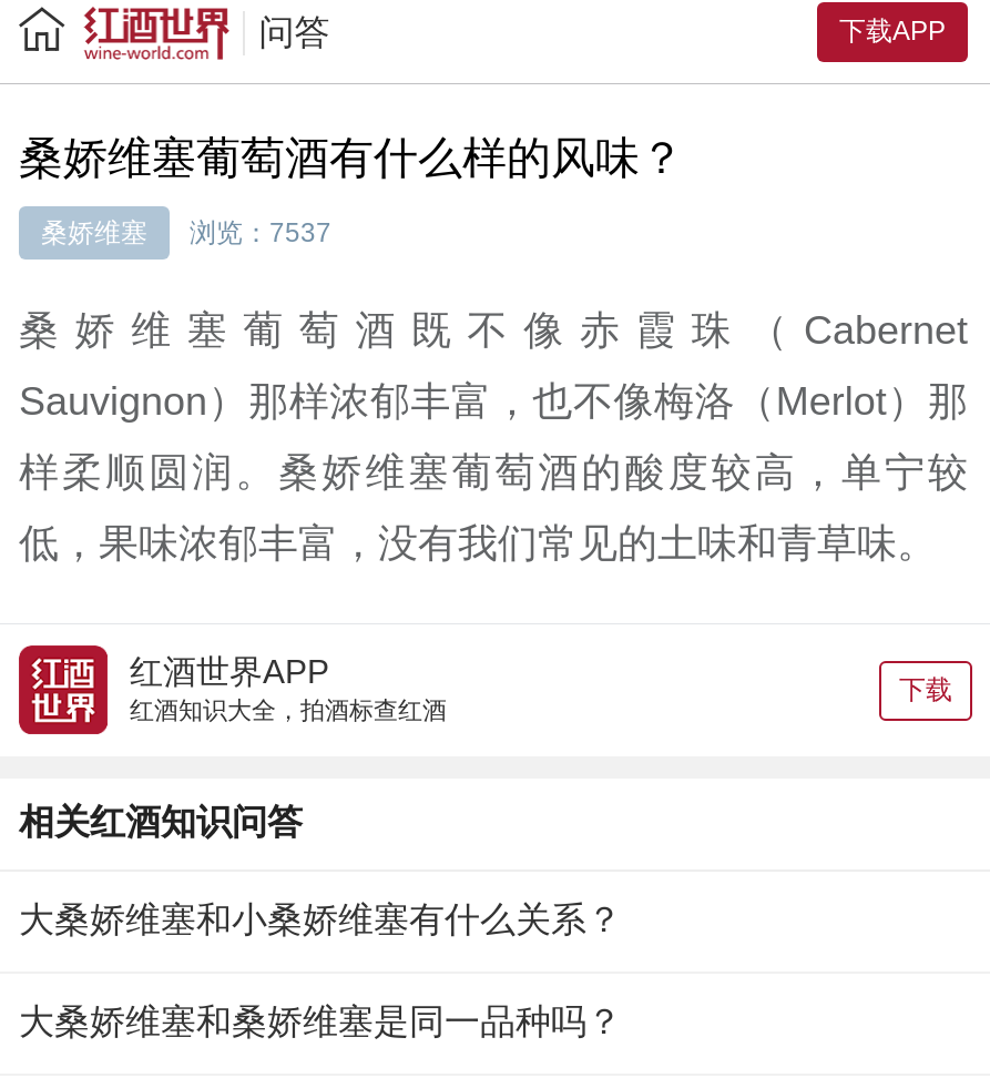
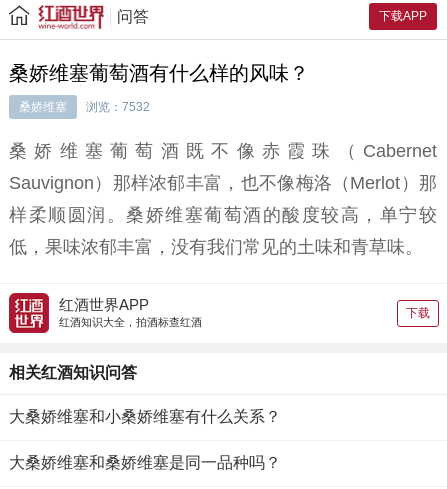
[41,217,331,248] 桑娇维塞 浏览：7537 -> [19,100,150,114] 桑娇维塞 浏览：7532

